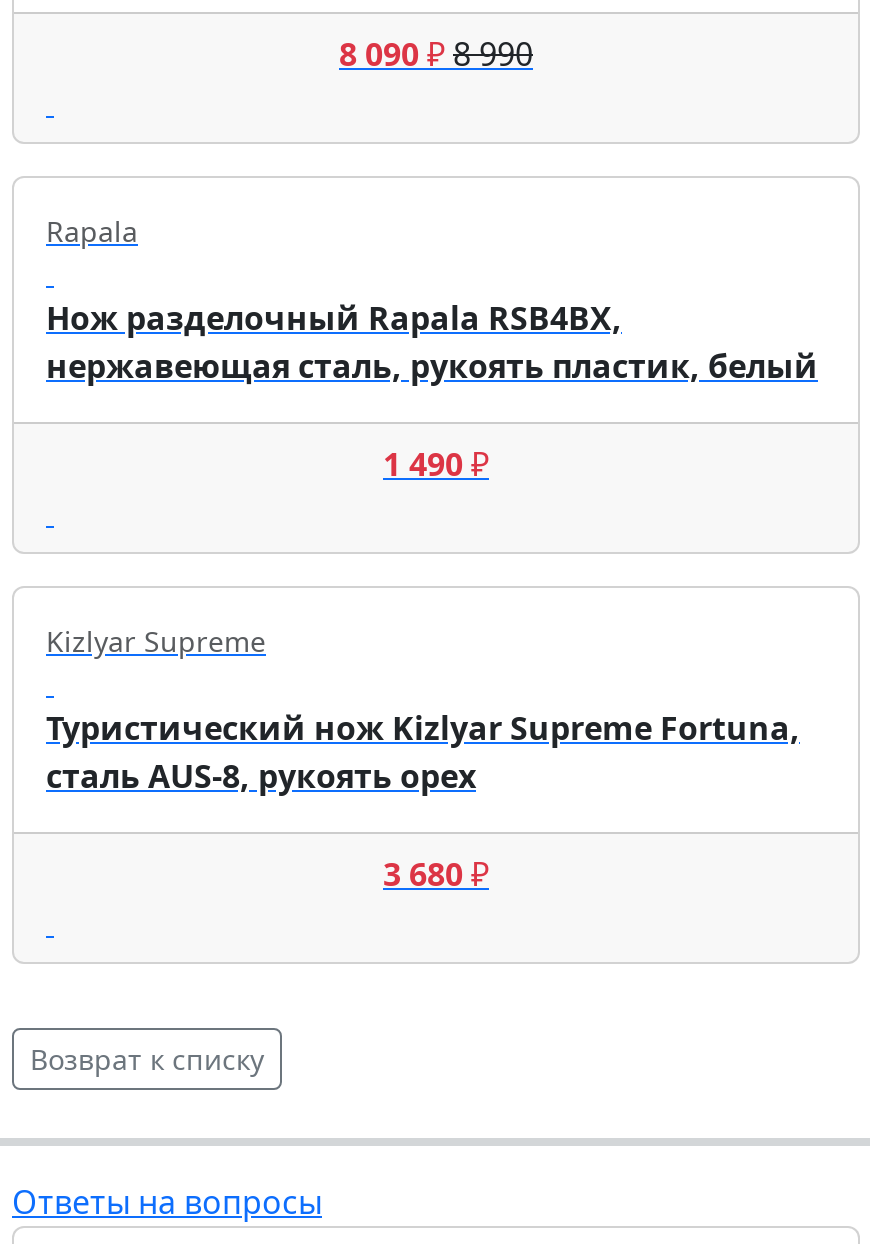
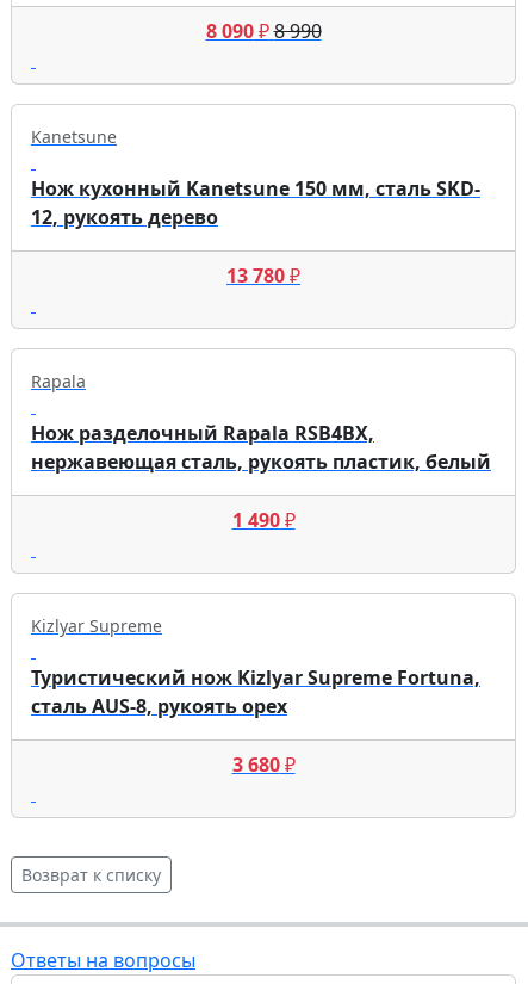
none -> [31,125,480,288] Kanetsune | Нож кухонный Kanetsune 150 мм, сталь SKD- | 12, рукоять дерево | 13 780 ₽

